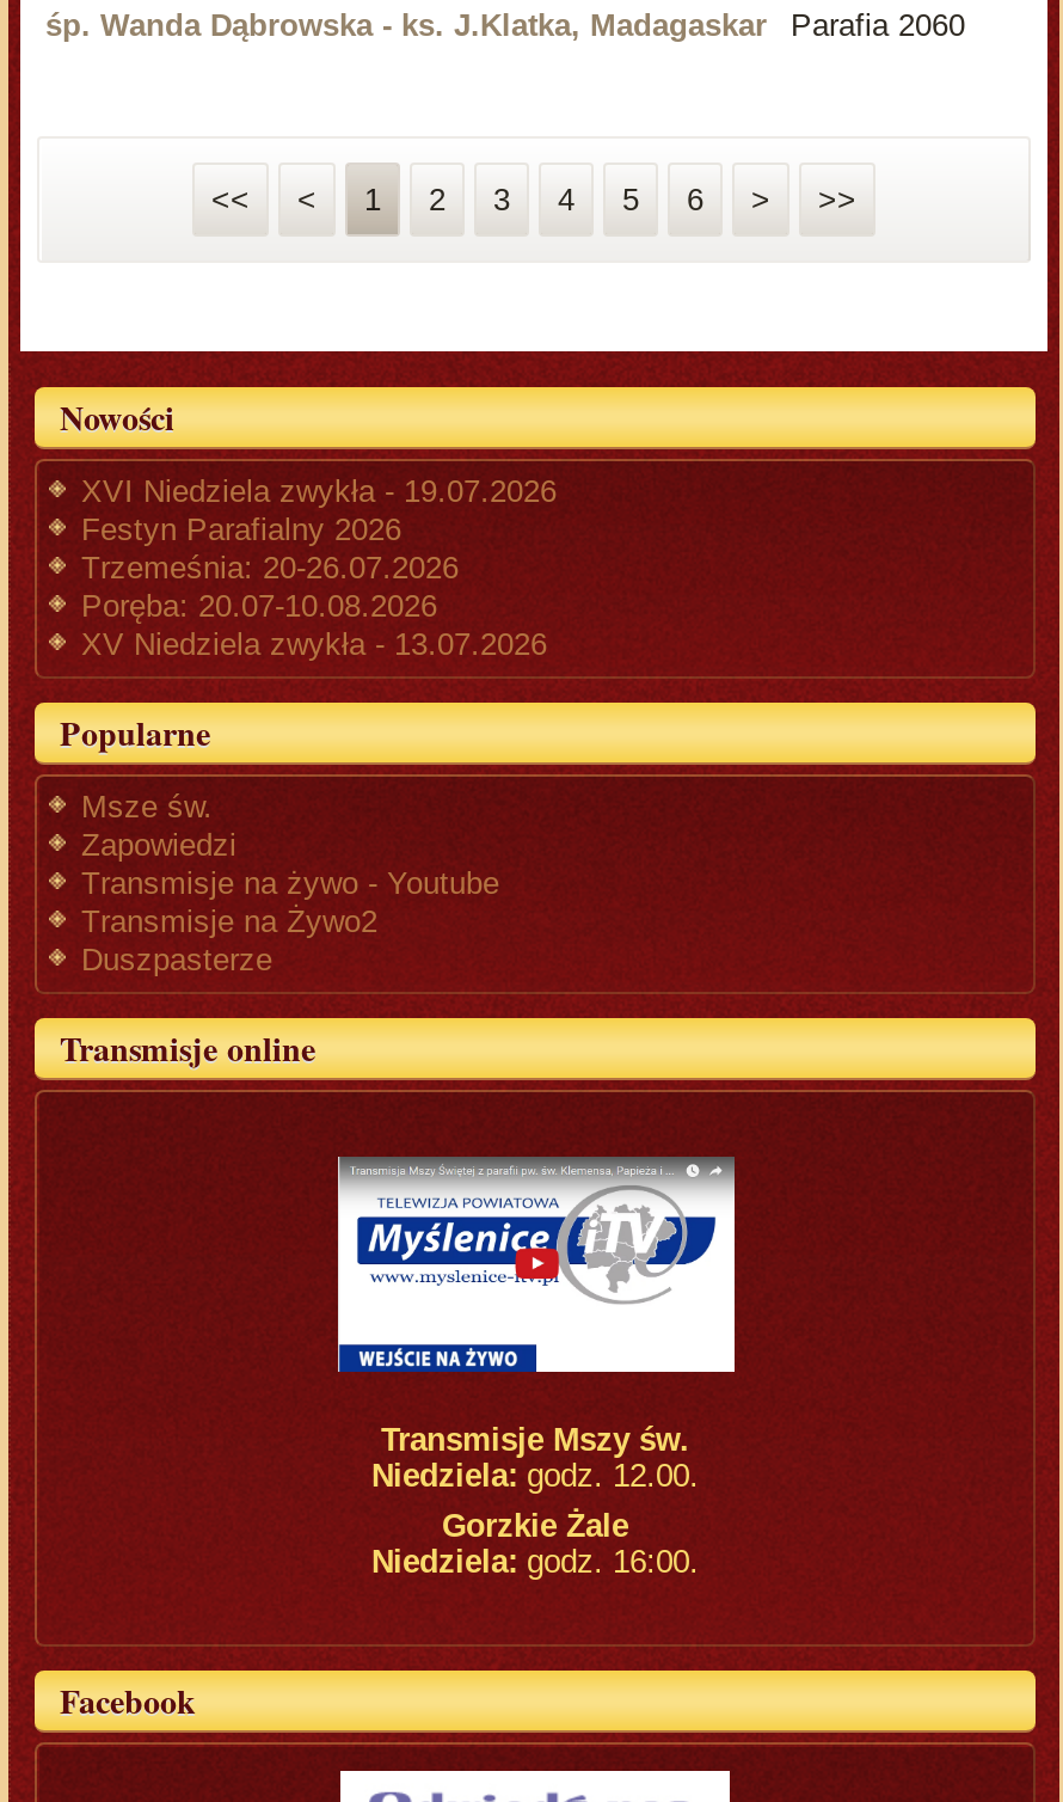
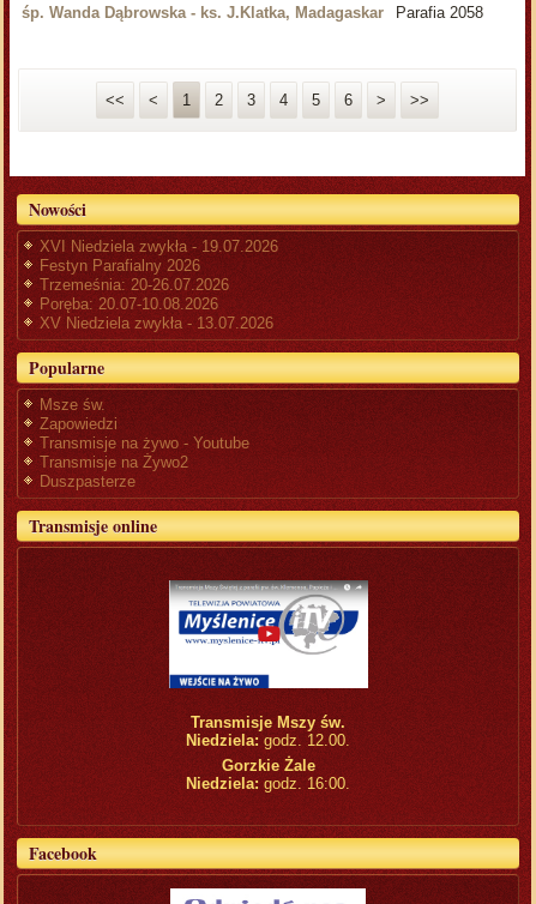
[45,7,965,43] śp. Wanda Dąbrowska - ks. J.Klatka, Madagaskar Parafia 2060 -> [22,4,484,22] śp. Wanda Dąbrowska - ks. J.Klatka, Madagaskar Parafia 2058

